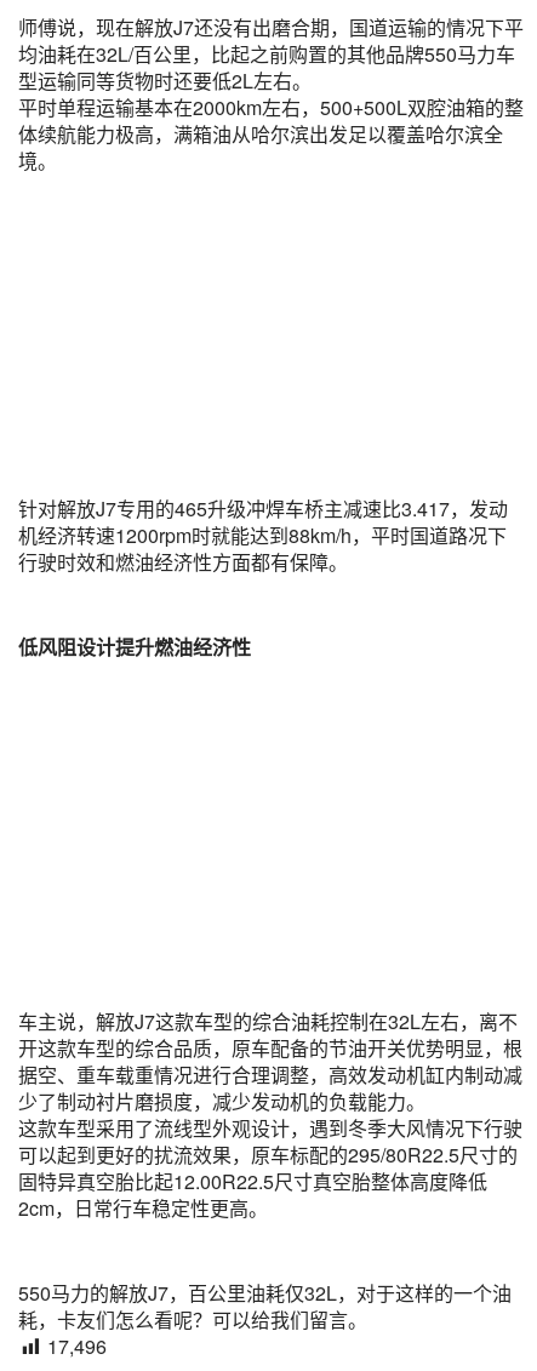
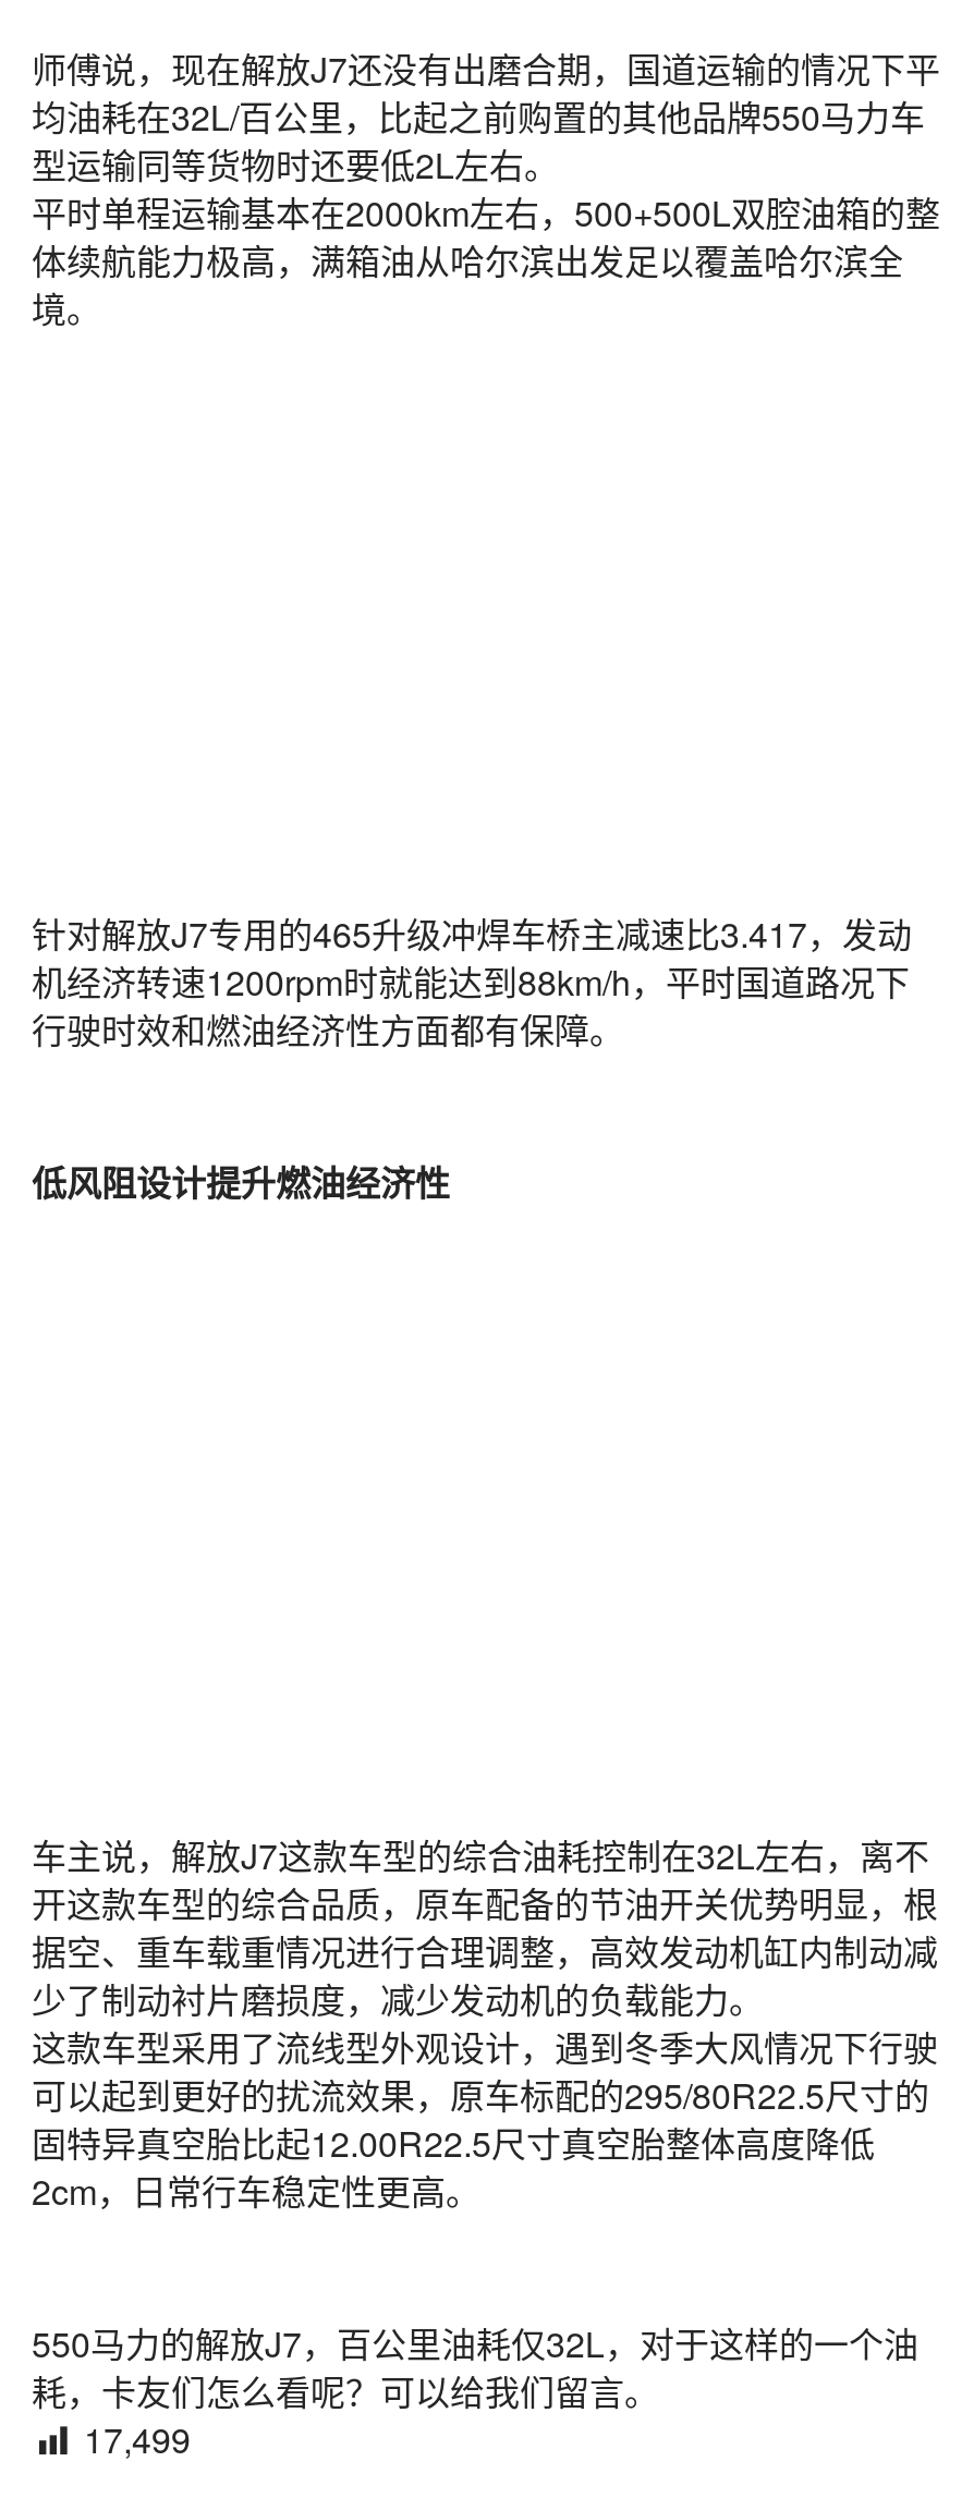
[47,1332,107,1360] 17,496 -> [84,2414,191,2464] 17,499

